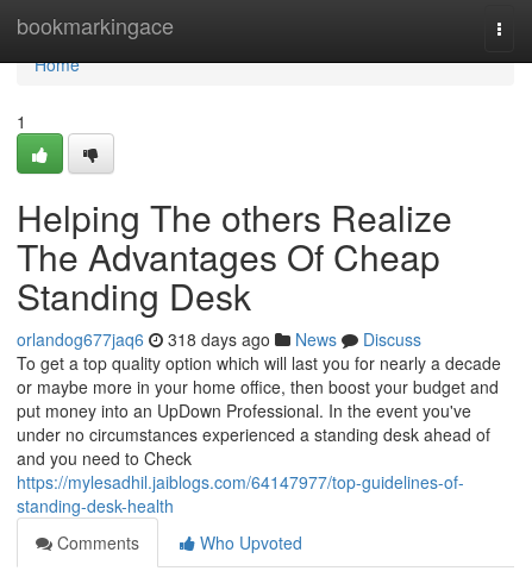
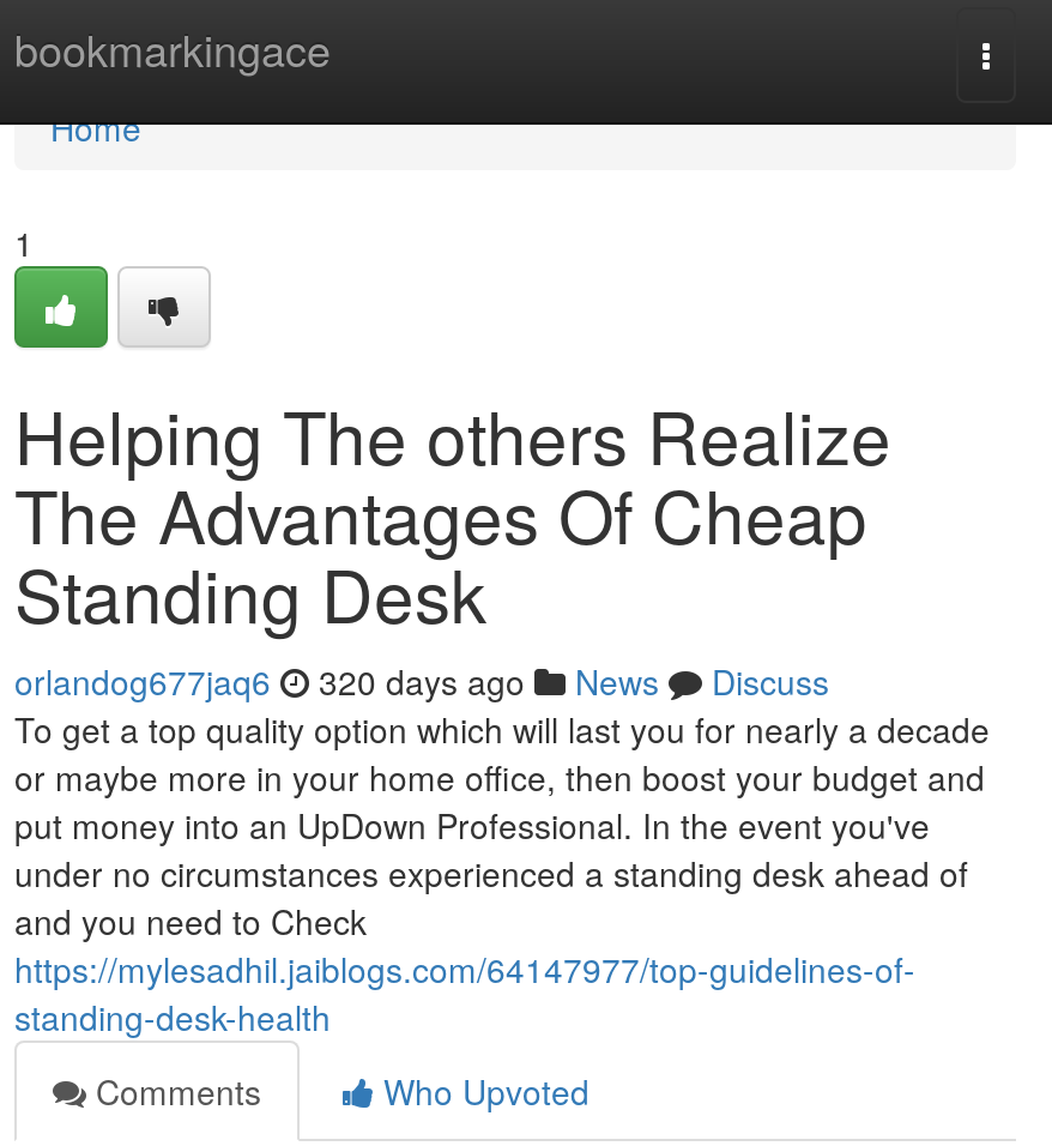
[17,327,421,351] orlandog677jaq6 318 days ago News Discuss -> [14,657,829,705] orlandog677jaq6 320 days ago News Discuss

